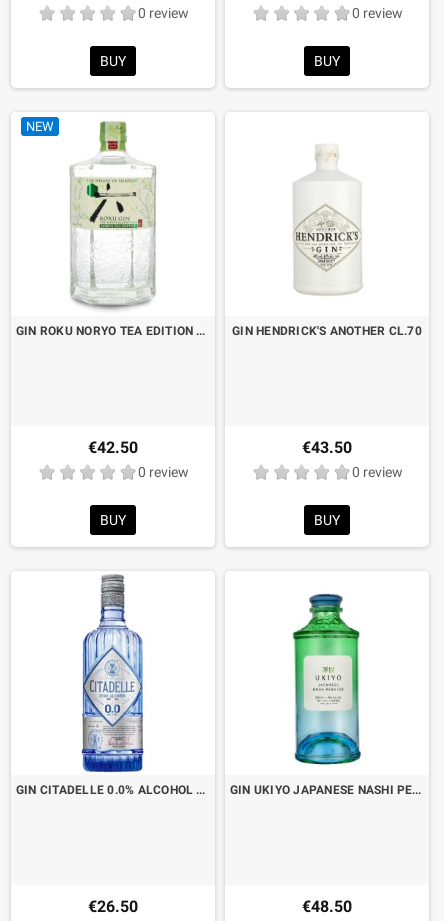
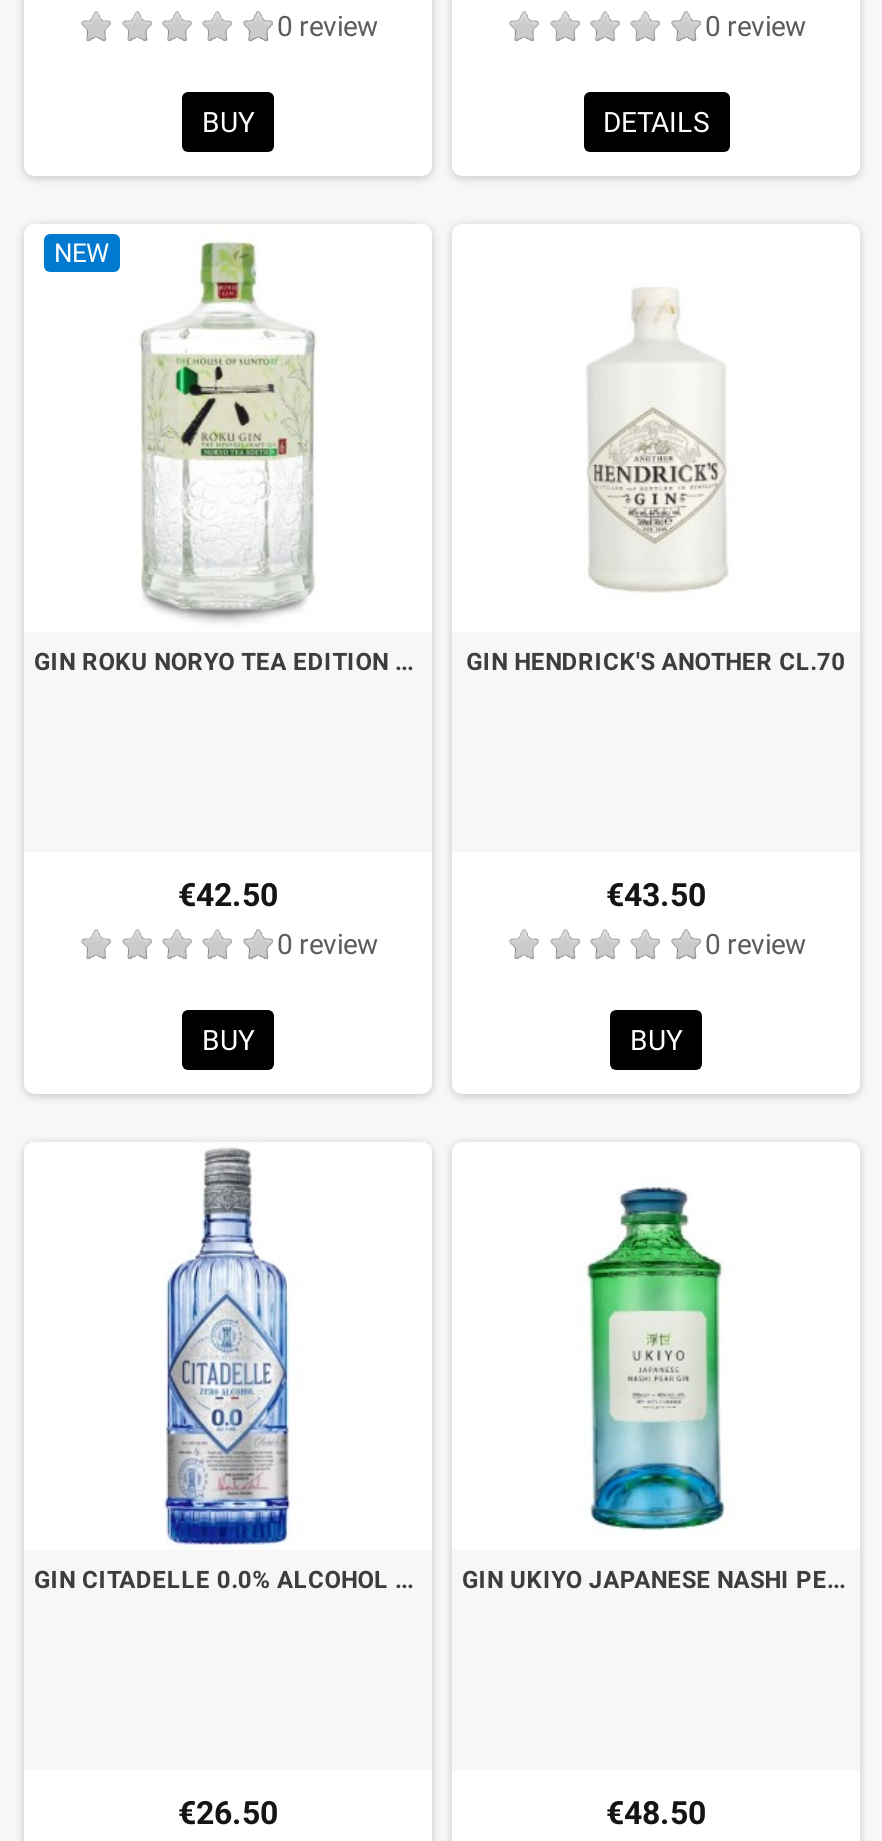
[314,53,340,69] BUY -> [603,106,709,138] DETAILS

